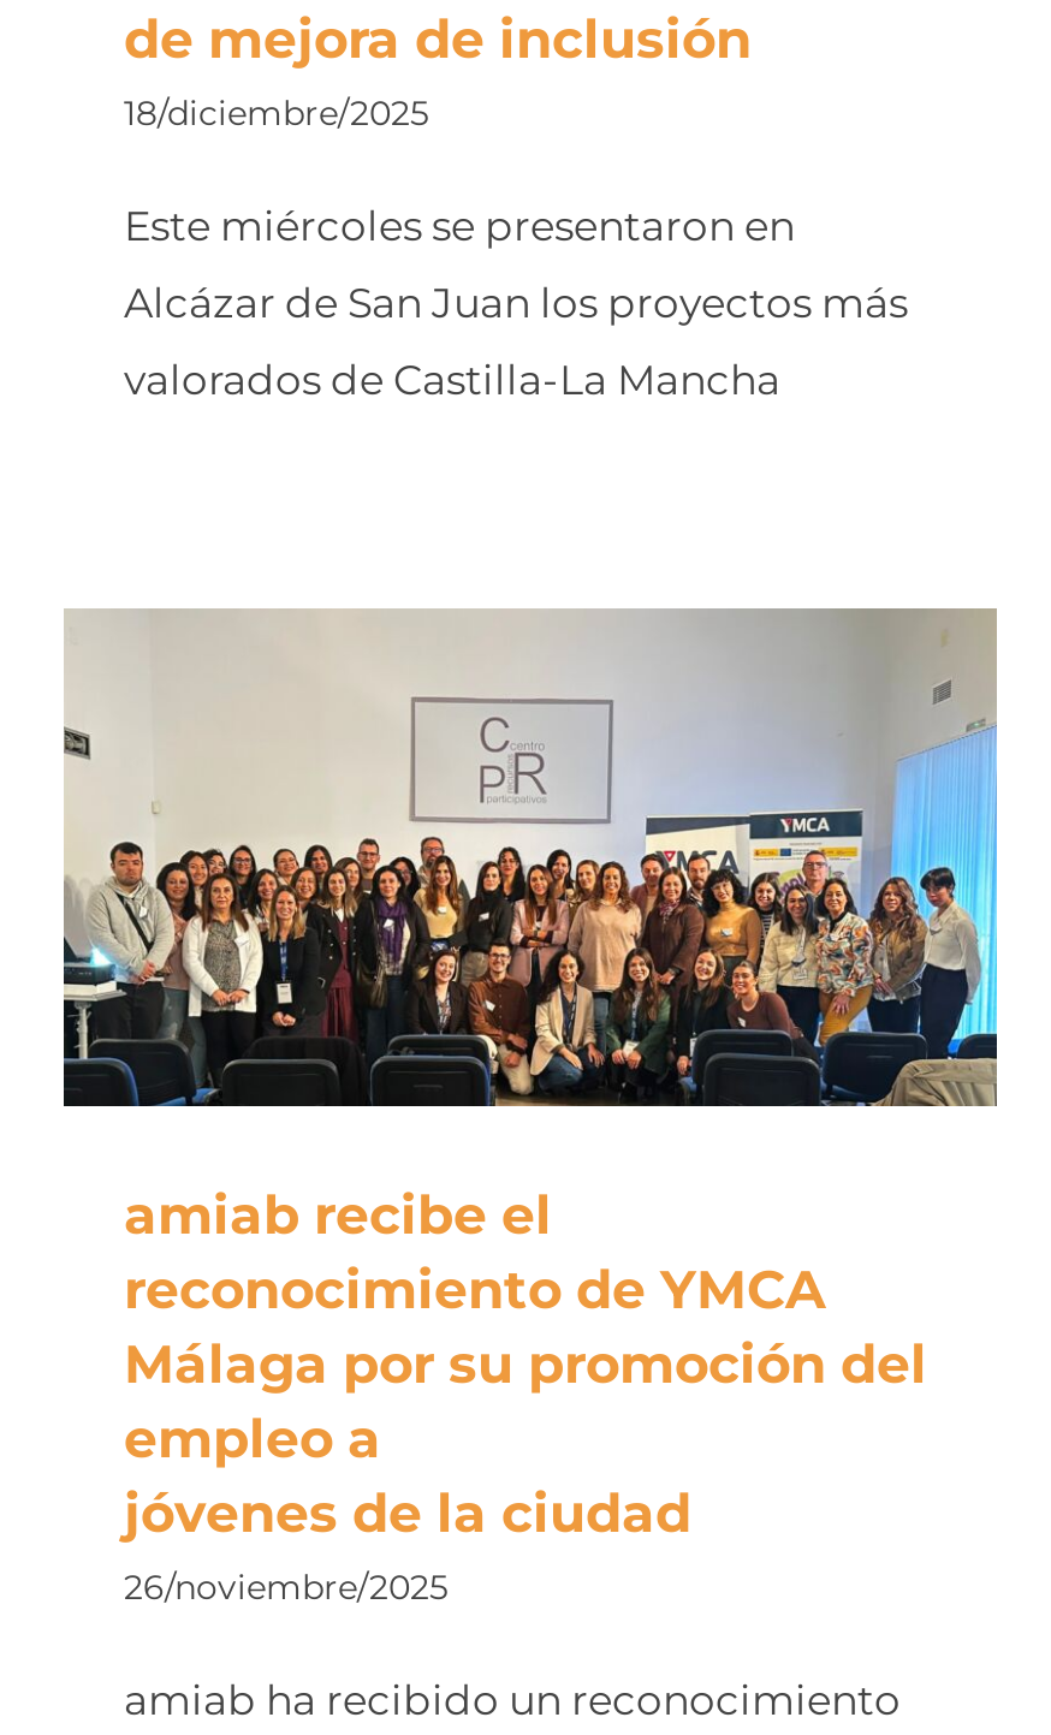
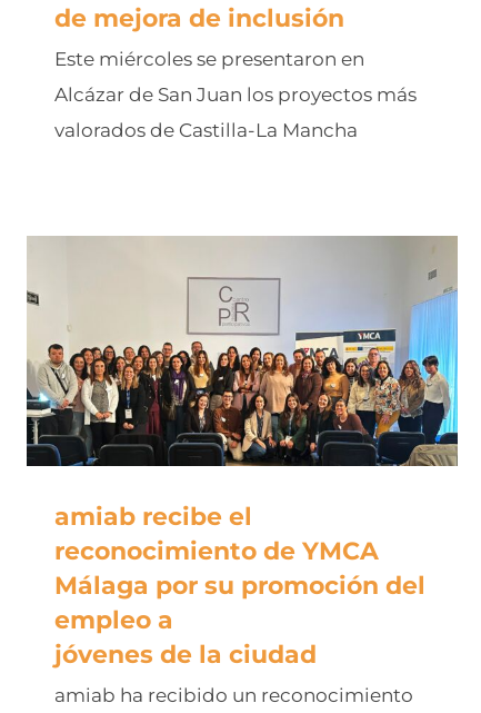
[124,91,429,134] 18/diciembre/2025 -> none
[124,1565,449,1609] 26/noviembre/2025 -> none

